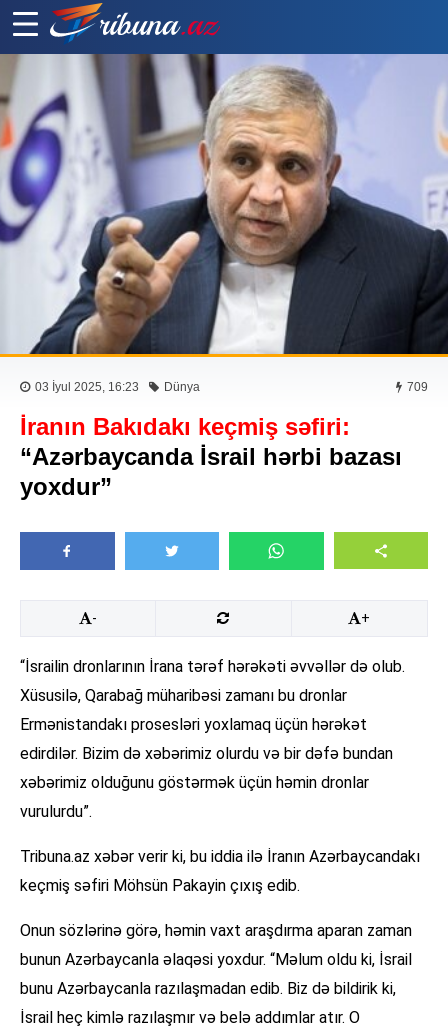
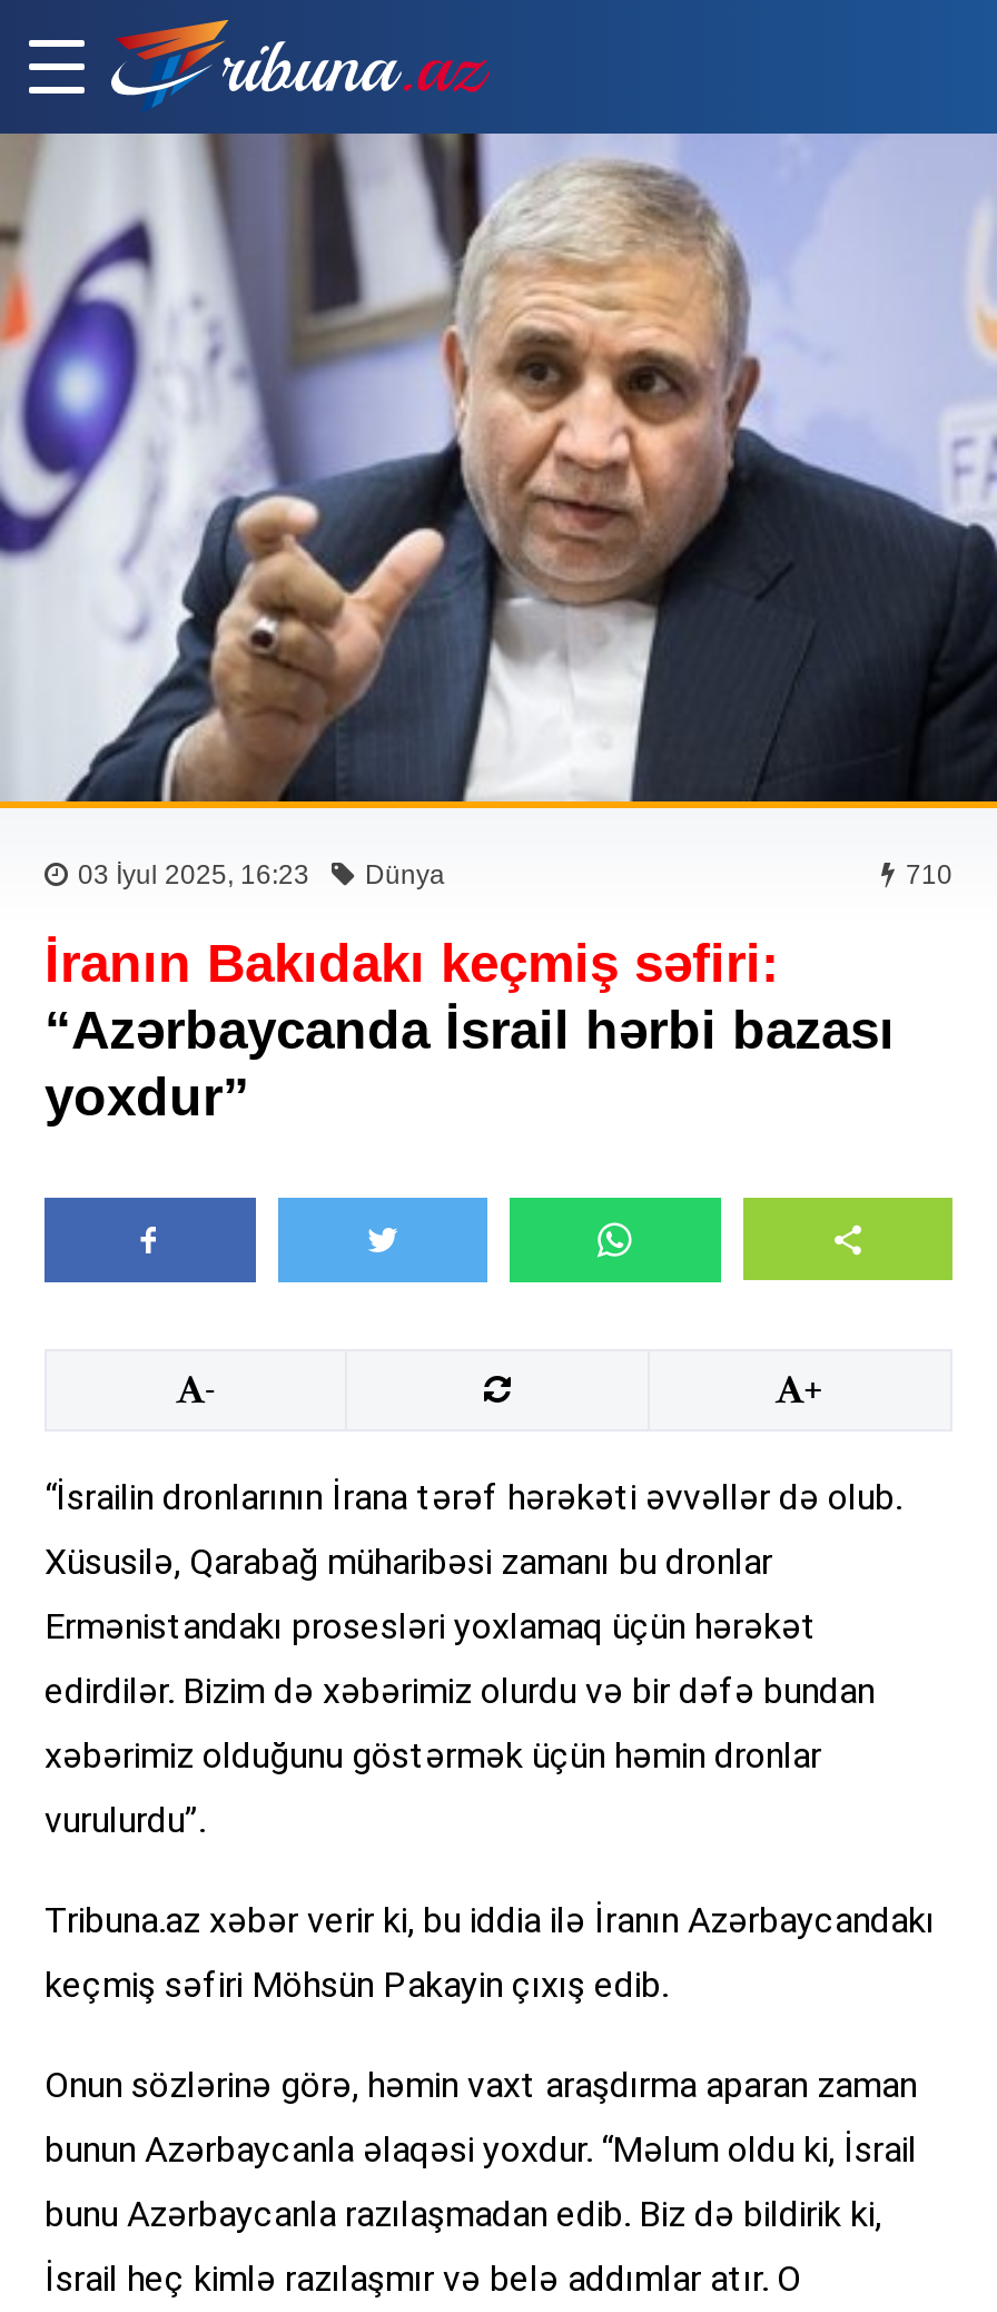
[407,380,428,394] 709 -> [906,860,952,891] 710

